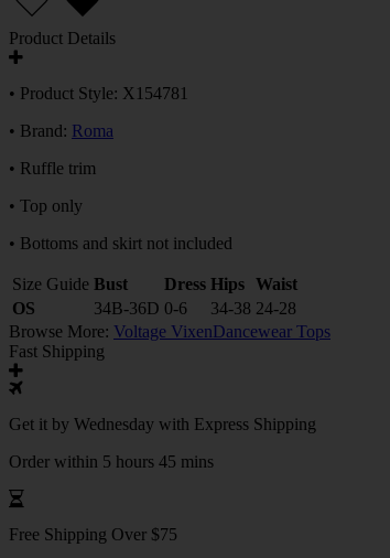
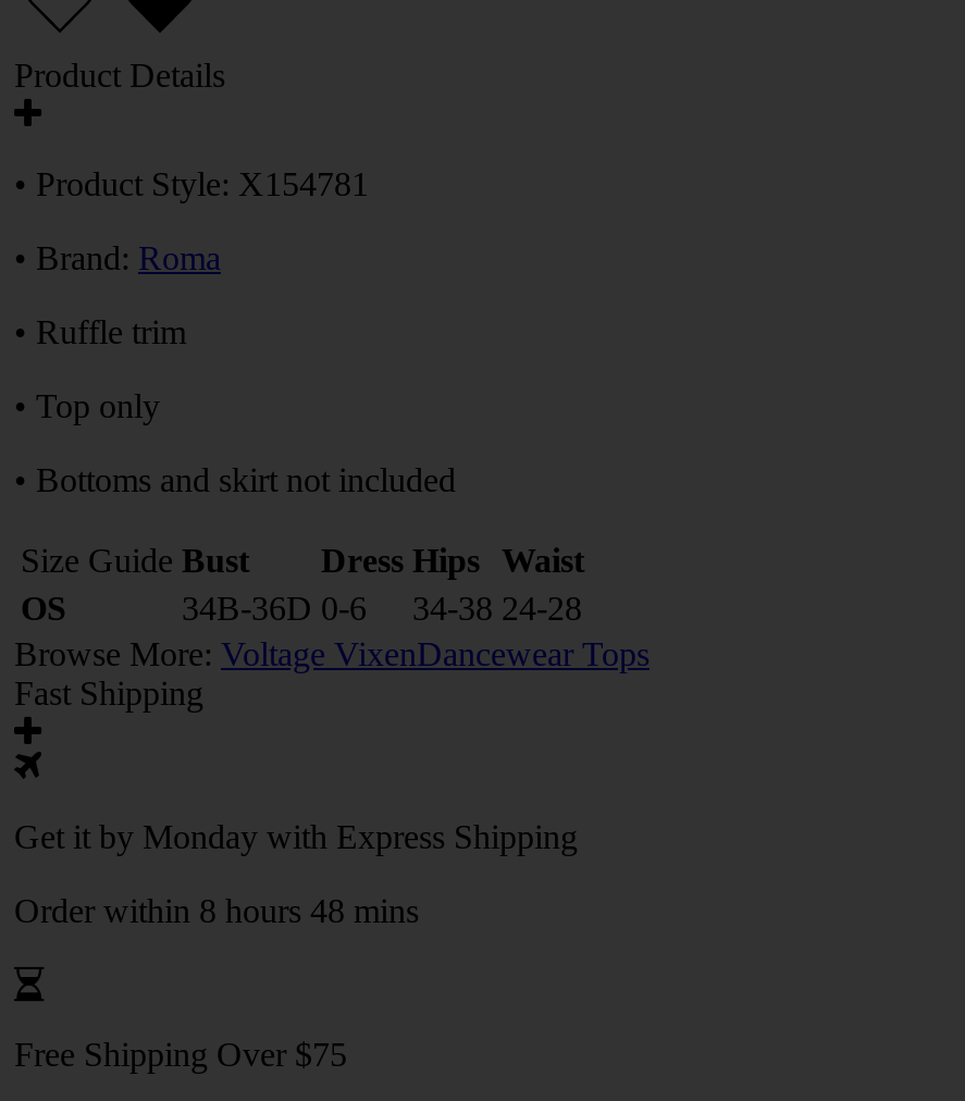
[9,415,316,433] Get it by Wednesday with Express Shipping -> [14,818,578,855] Get it by Monday with Express Shipping
[9,452,214,471] Order within 5 hours 45 mins -> [14,892,419,929] Order within 8 hours 48 mins

